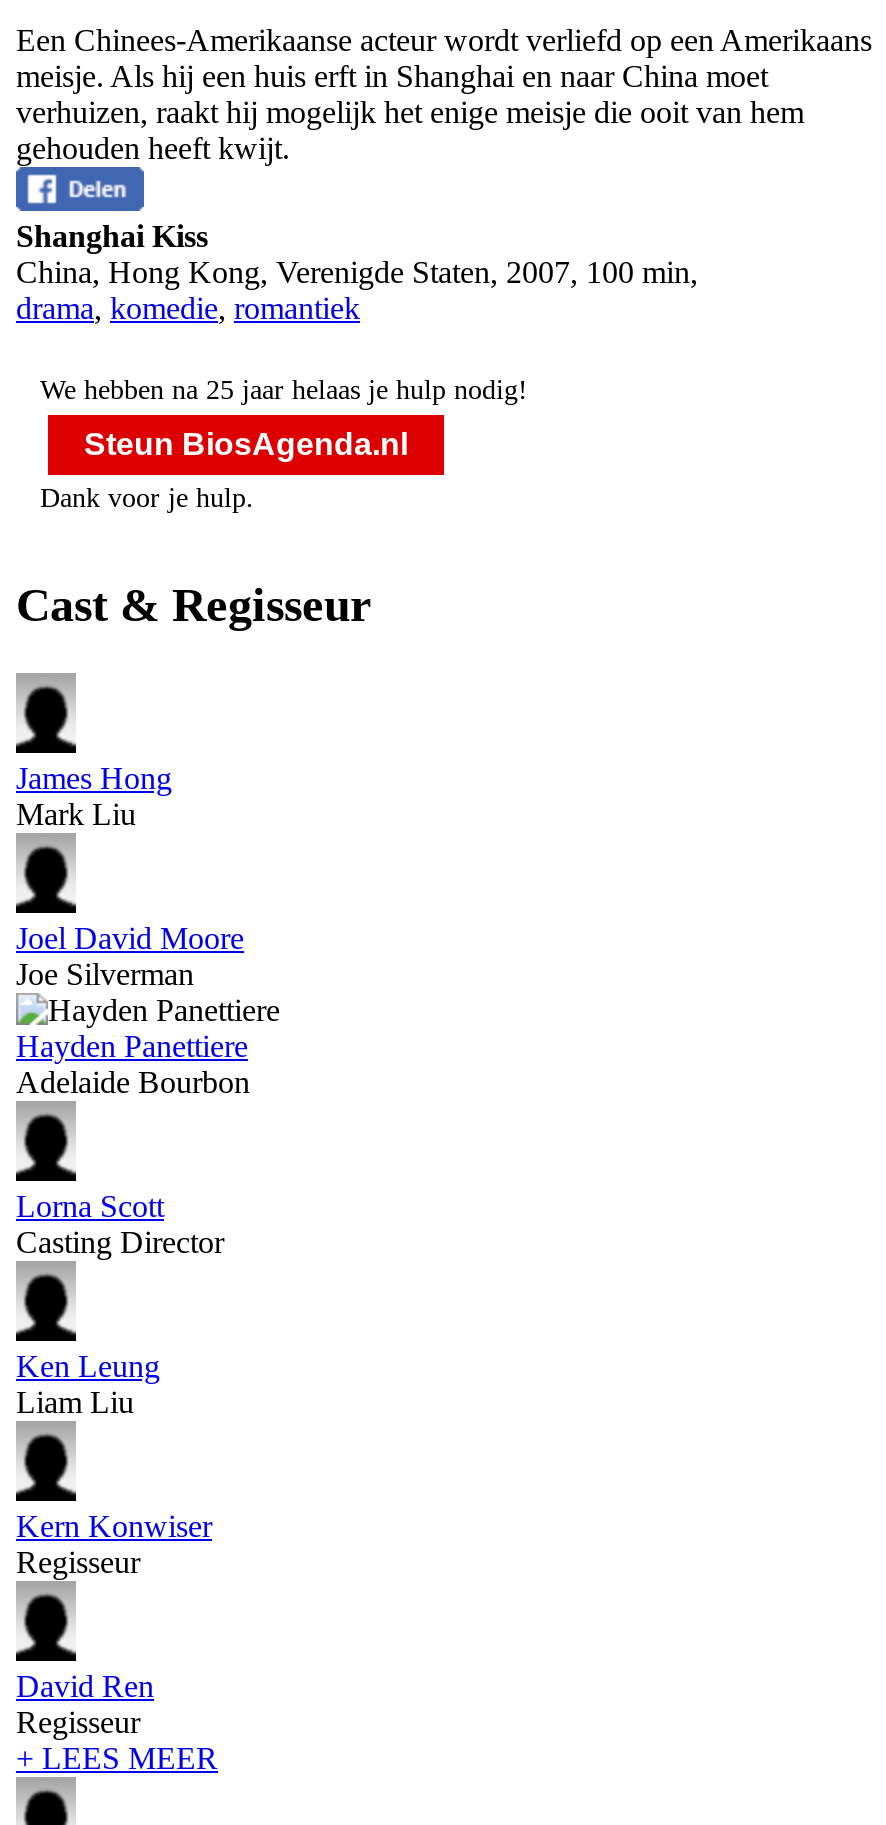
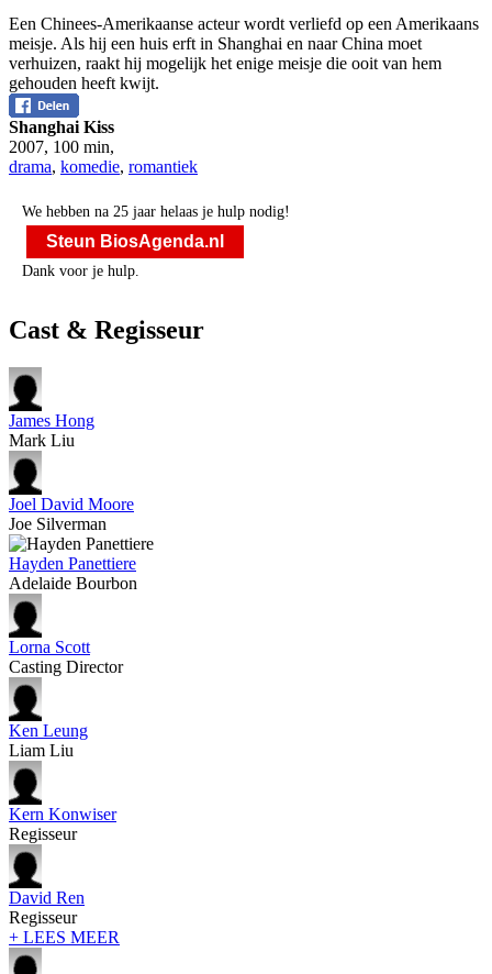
[16,255,698,289] China, Hong Kong, Verenigde Staten, 2007, 100 min, -> [9,138,114,156] 2007, 100 min,

